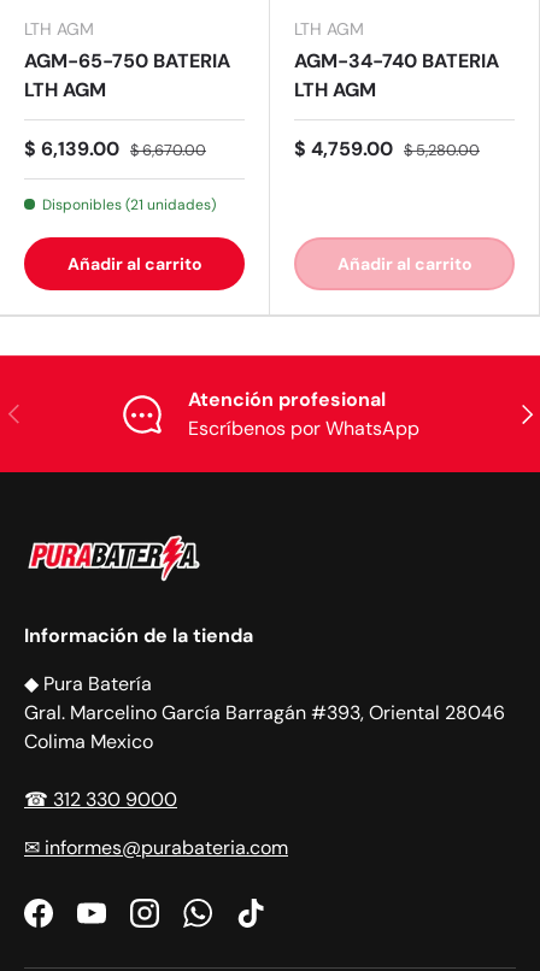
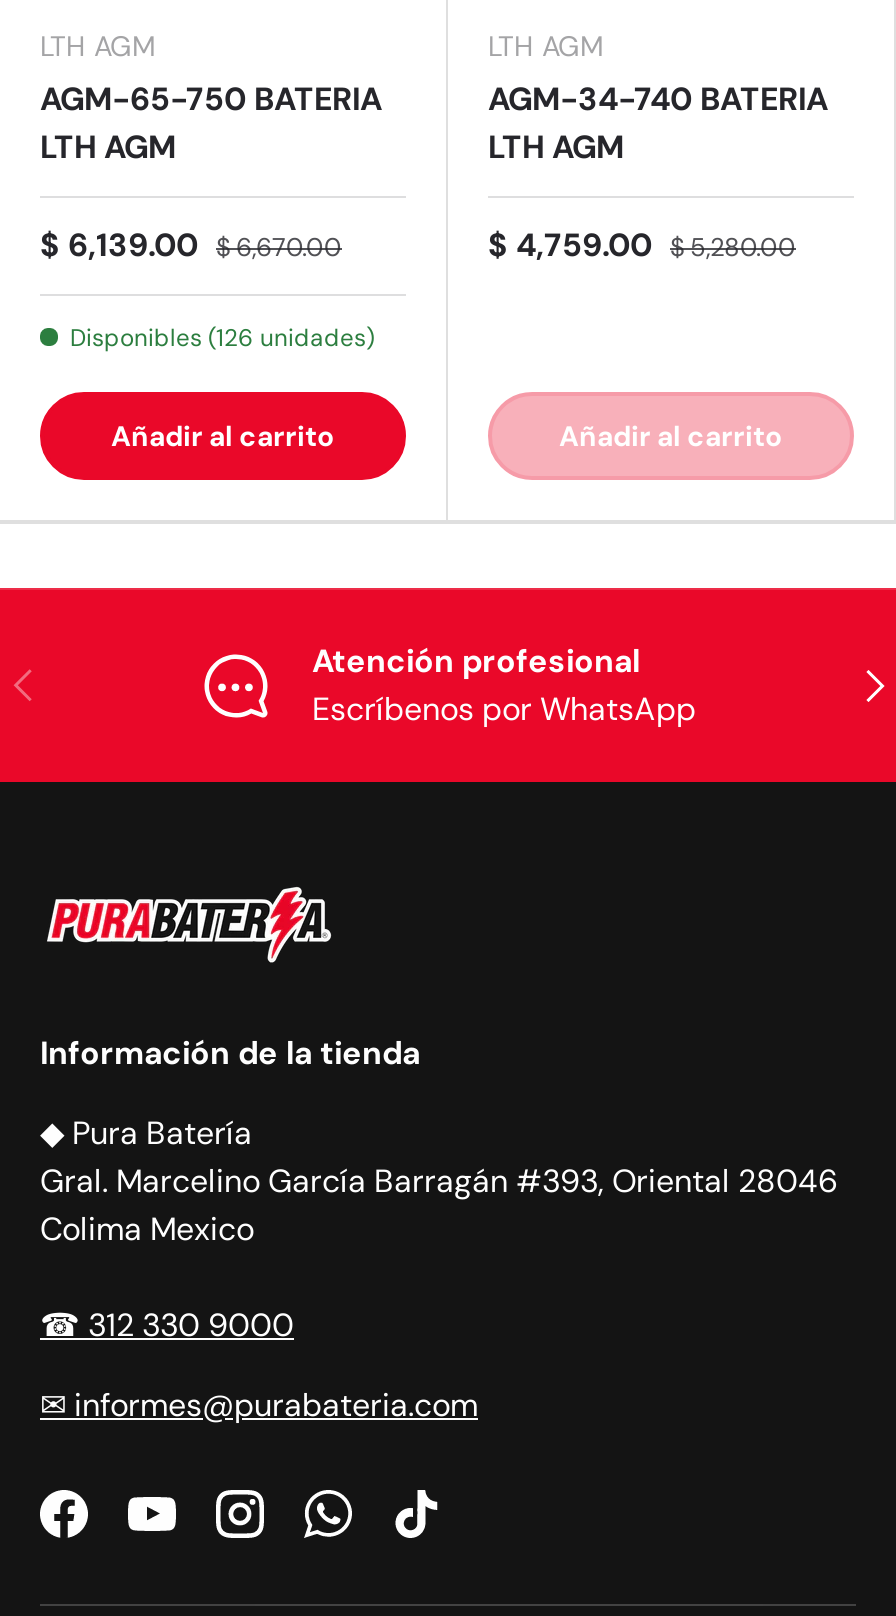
[42,195,216,214] Disponibles (21 unidades) -> [70,321,374,353] Disponibles (126 unidades)

